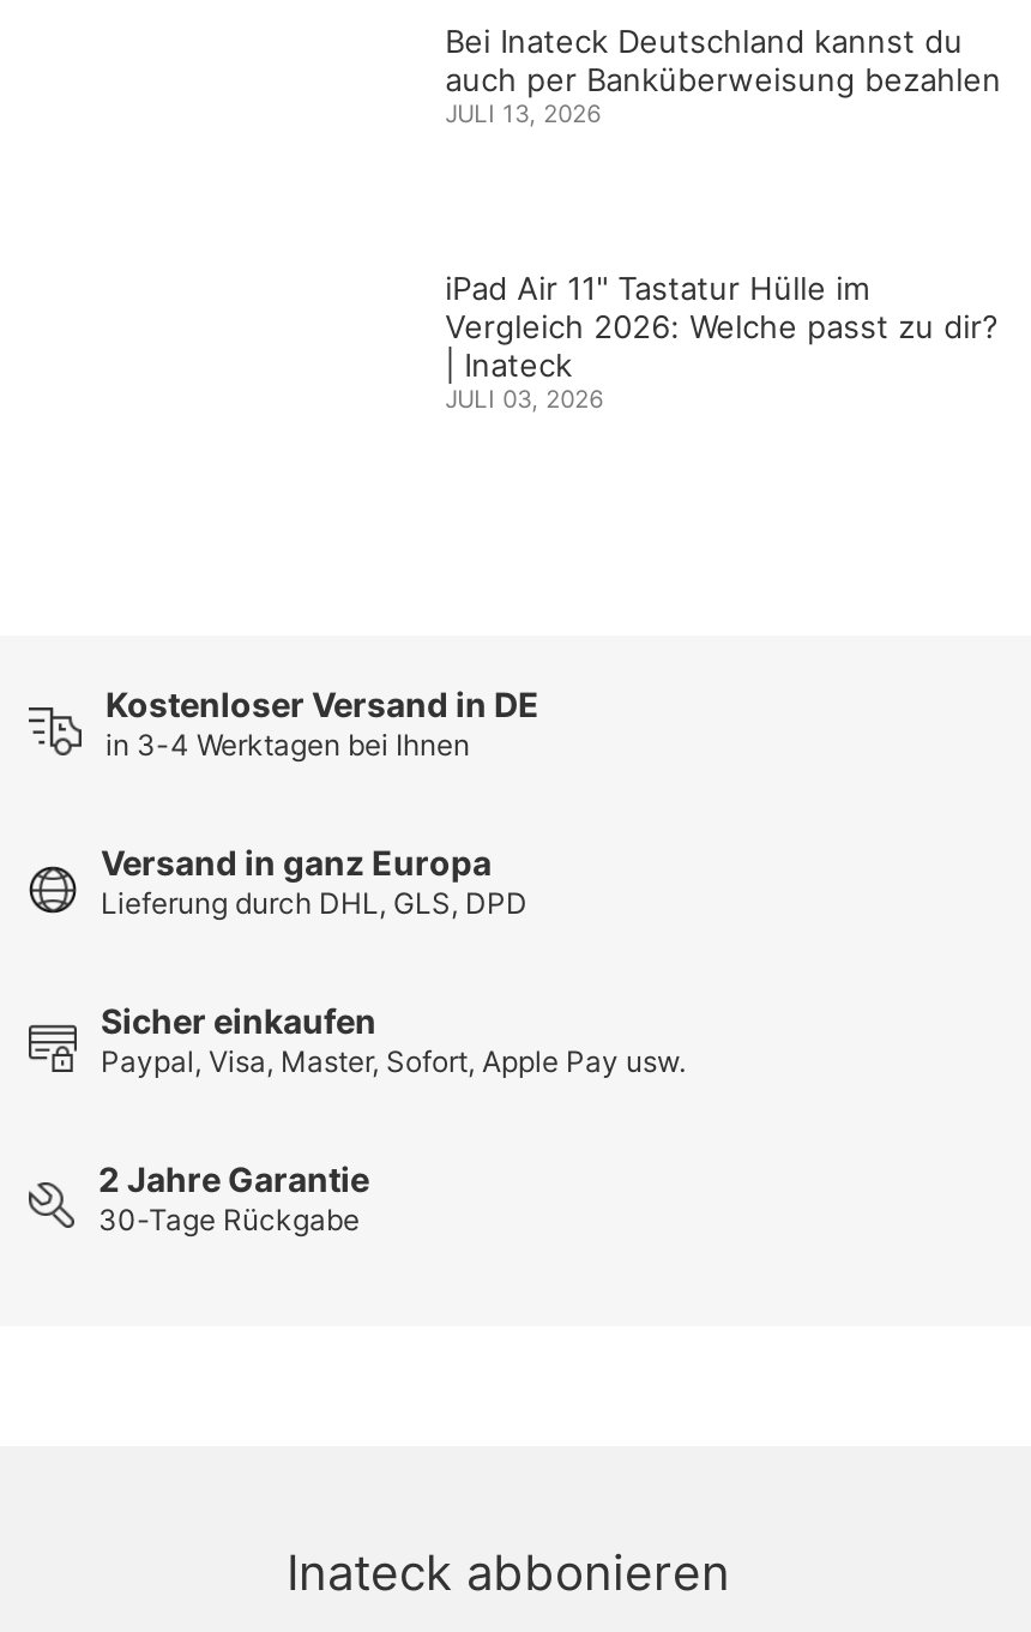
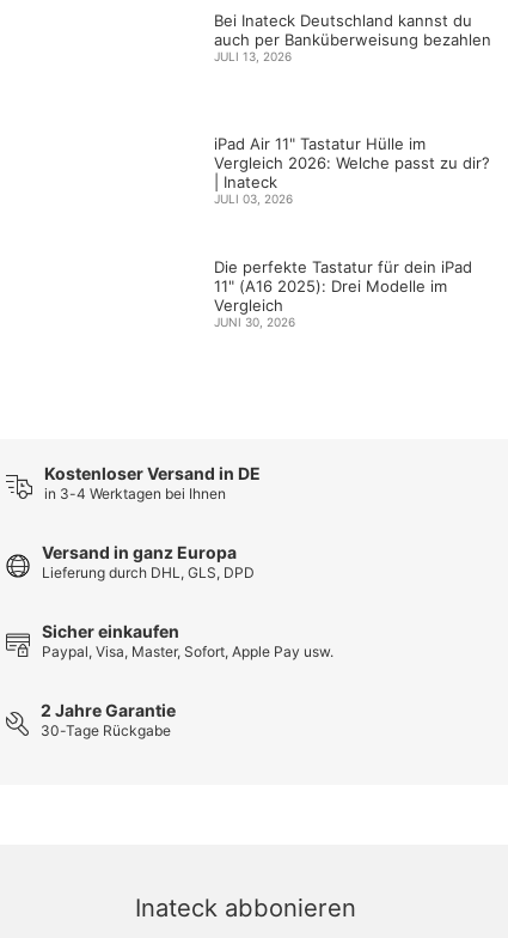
none -> [213,257,472,328] Die perfekte Tastatur für dein iPad | 11" (A16 2025): Drei Modelle im | Vergleich | JUNI 30, 2026

